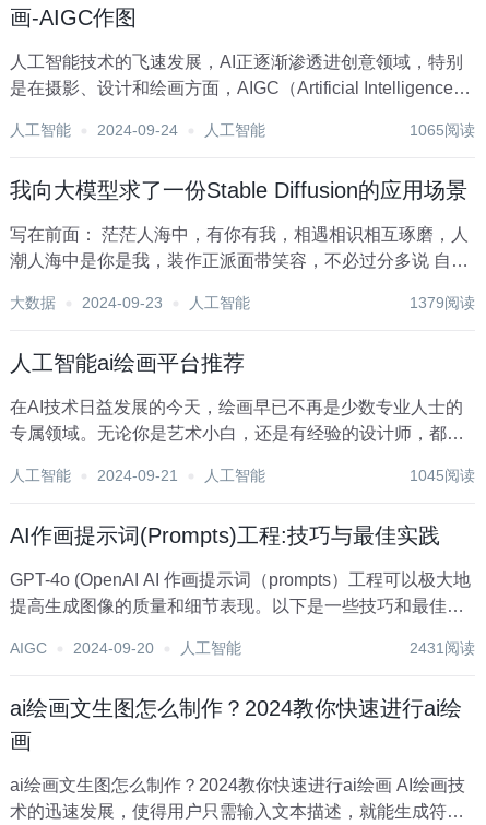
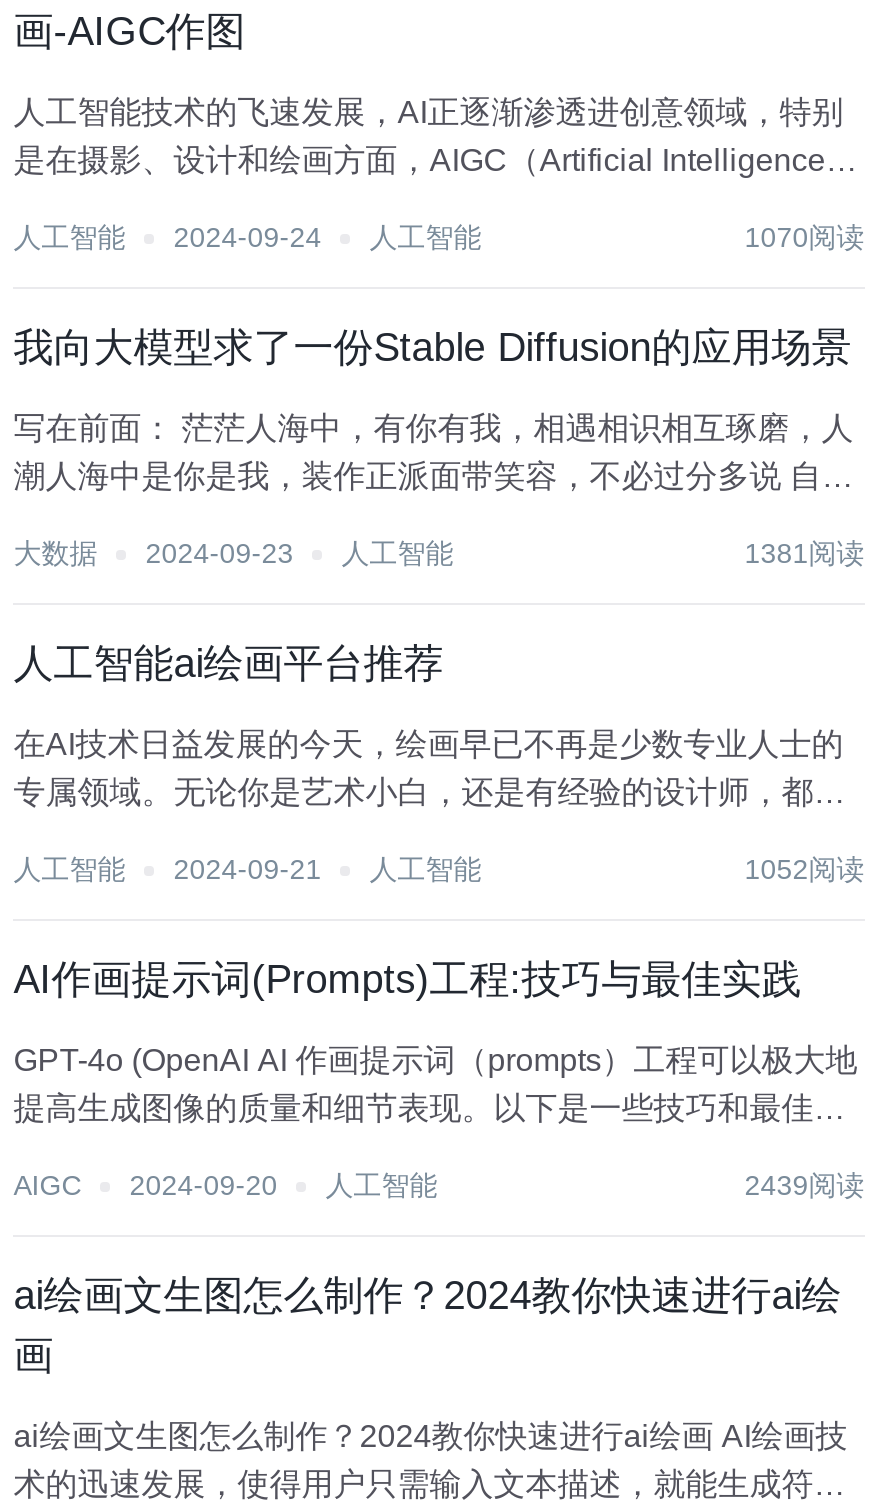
[409,121,475,139] 1065阅读 -> [745,221,865,253] 1070阅读
[409,294,475,311] 1379阅读 -> [745,537,865,569] 1381阅读
[409,467,475,484] 1045阅读 -> [745,853,865,885] 1052阅读
[409,639,475,657] 2431阅读 -> [745,1169,865,1201] 2439阅读

